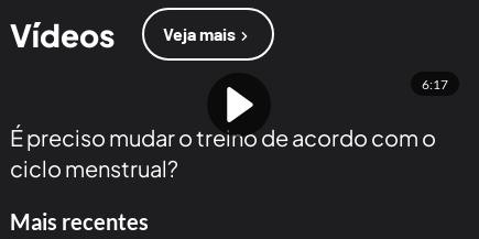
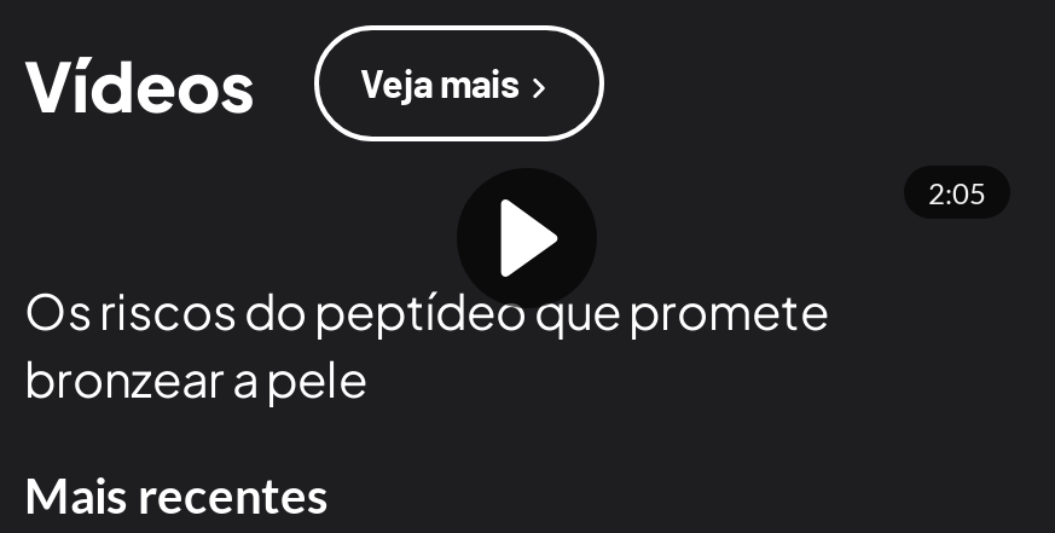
[422,76,448,93] 6:17 -> [928,175,986,212] 2:05
[10,123,436,182] É preciso mudar o treino de acordo com o | ciclo menstrual? -> [24,279,829,407] Os riscos do peptídeo que promete | bronzear a pele

